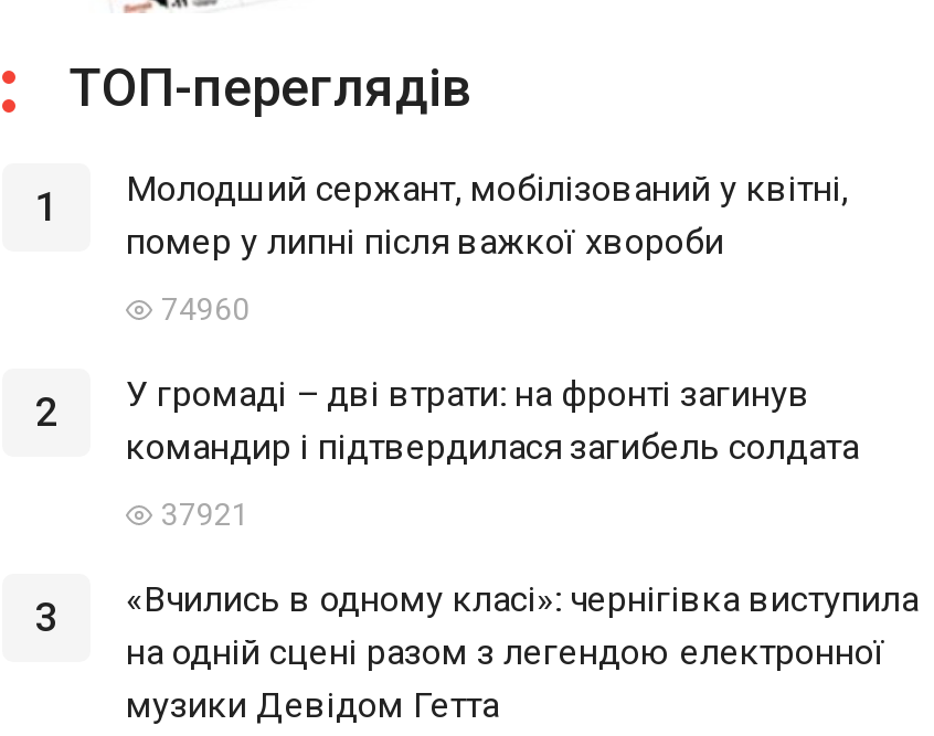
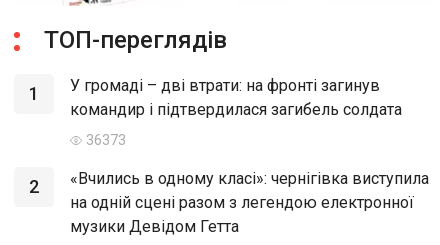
[35,168,848,436] Молодший сержант, мобілізований у квітні, | помер у липні після важкої хвороби | 74960 | 2 -> none
[161,497,250,532] 37921 -> [86,132,126,148] 36373
[35,578,919,641] 3 «Вчились в одному класі»: чернігівка виступила -> [29,169,429,197] 2 «Вчились в одному класі»: чернігівка виступила

